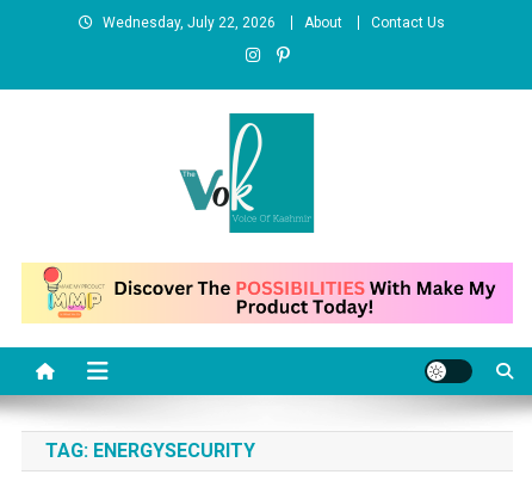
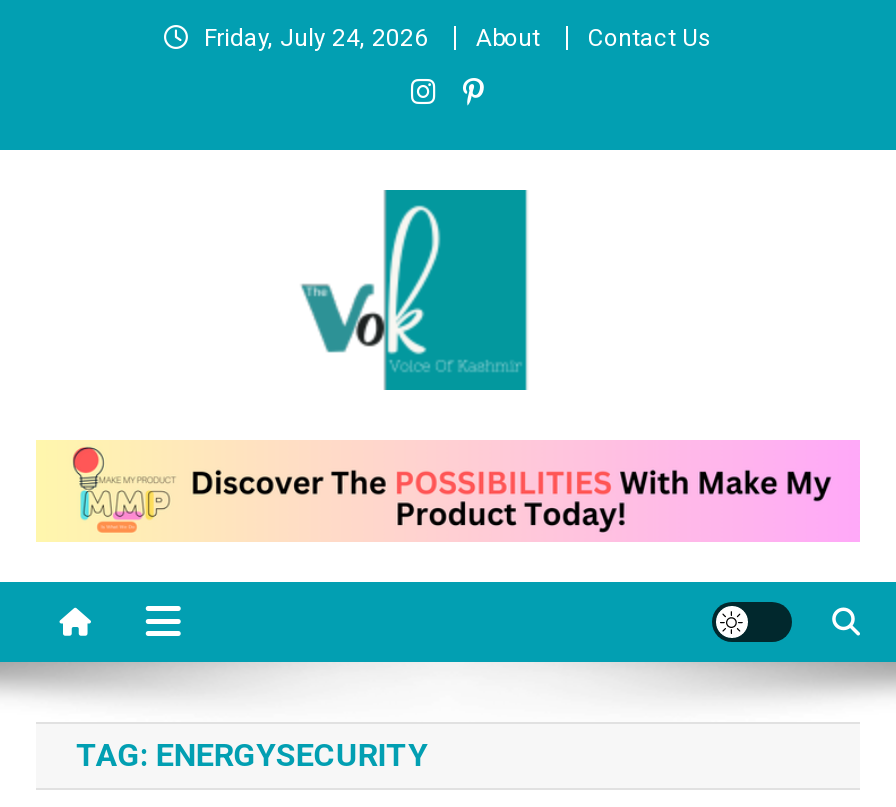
[102,14,275,31] Wednesday, July 22, 2026 -> [204,24,428,52] Friday, July 24, 2026

